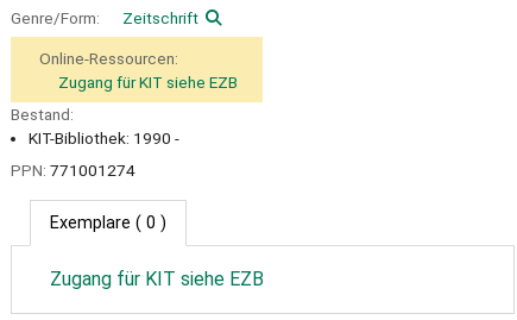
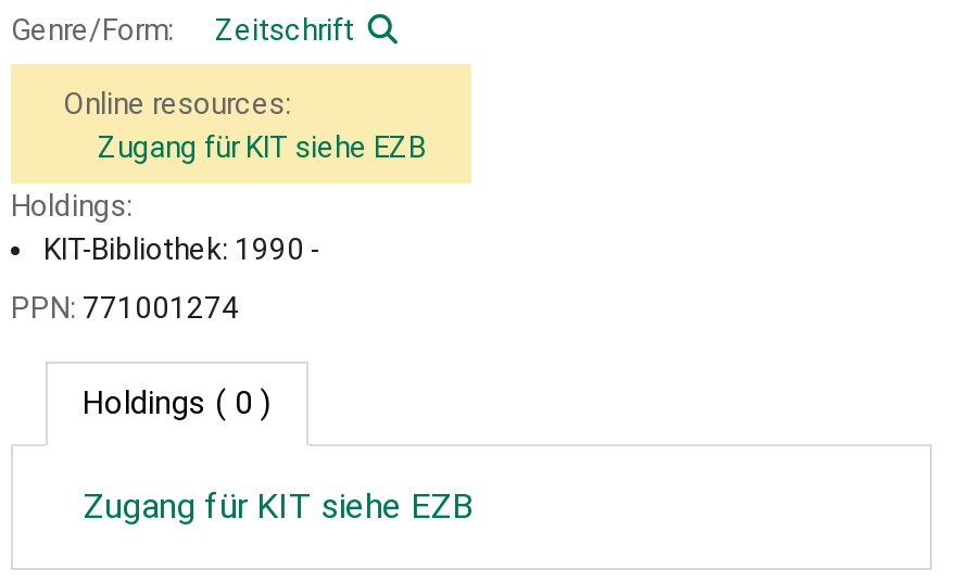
[39,49,178,68] Online-Ressourcen: -> [63,86,291,121] Online resources:
[11,105,74,124] Bestand: -> [11,188,133,223] Holdings:
[50,213,166,233] Exemplare ( 0 ) -> [83,385,272,422] Holdings ( 0 )

